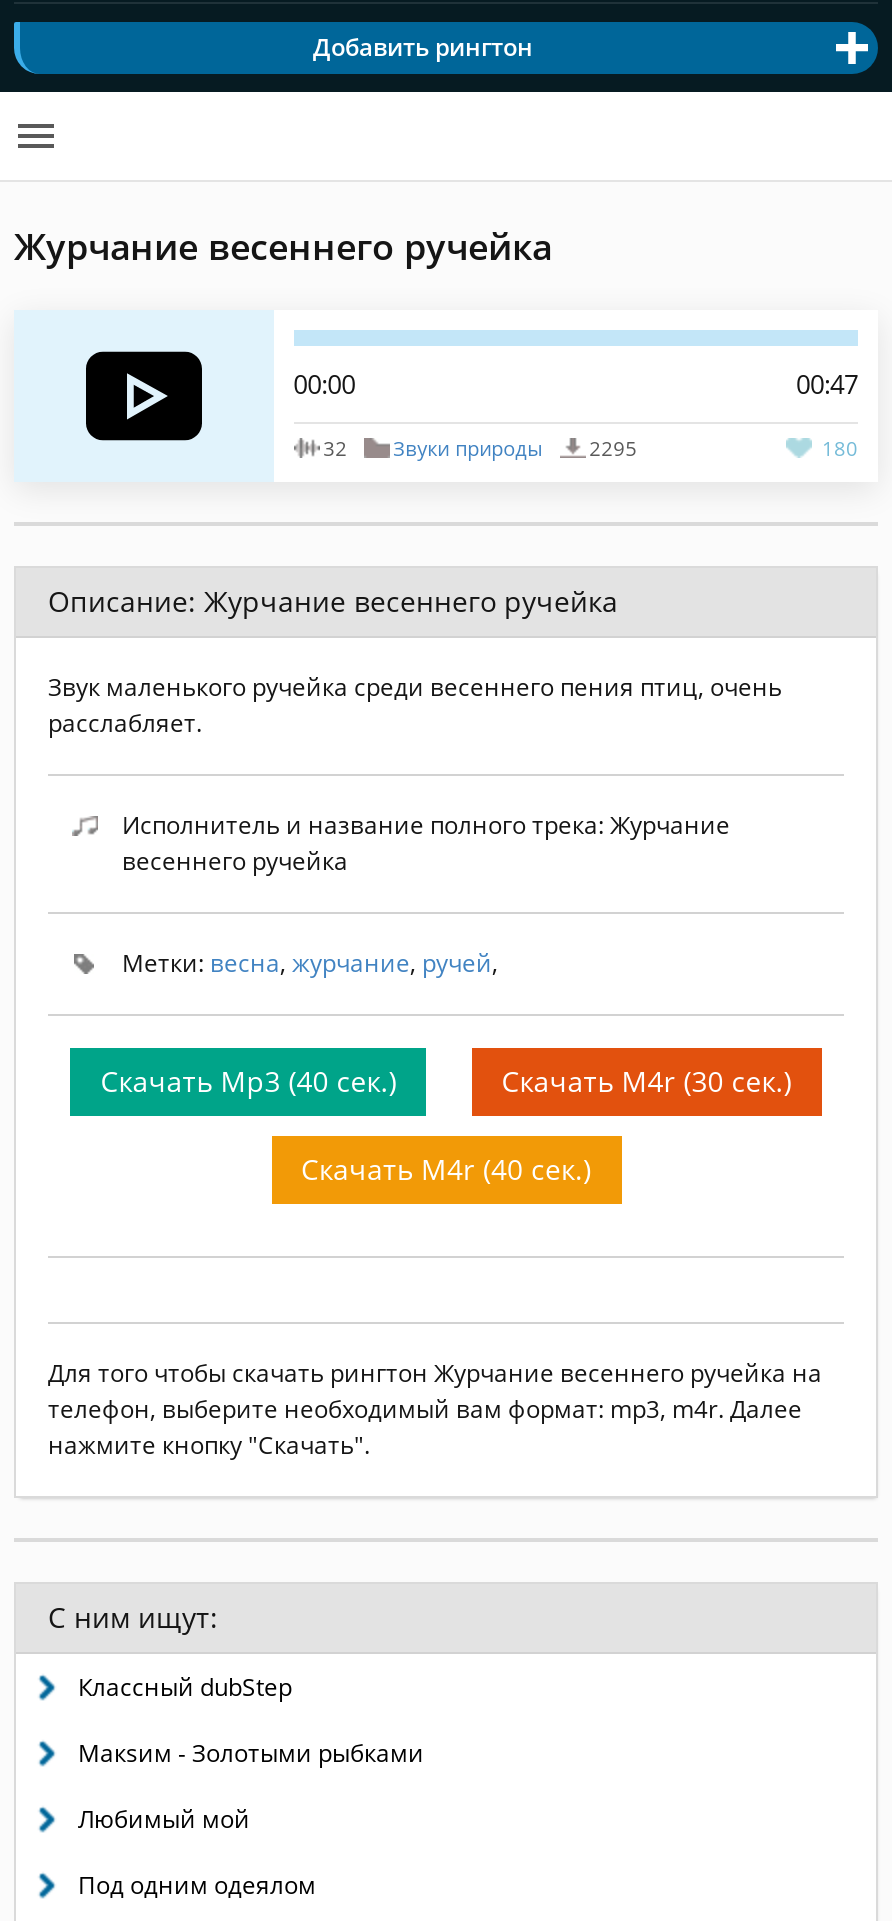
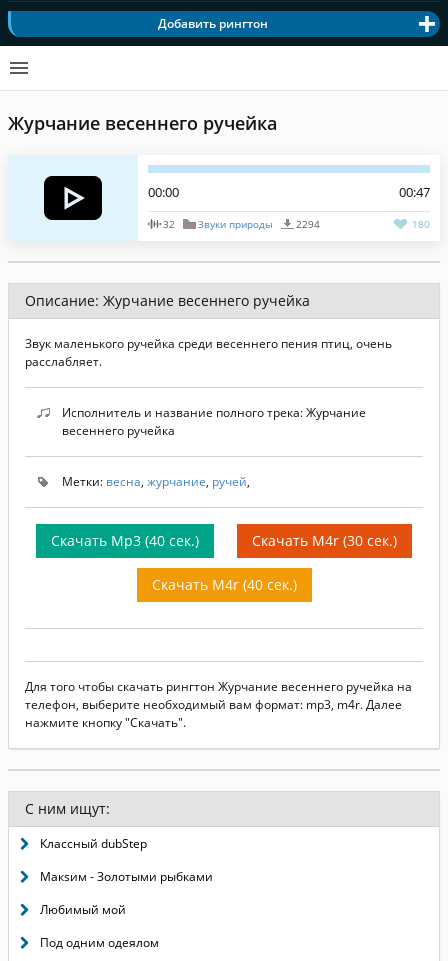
[323,434,637,462] 32 Звуки природы 2295 -> [163,217,320,231] 32 Звуки природы 2294

